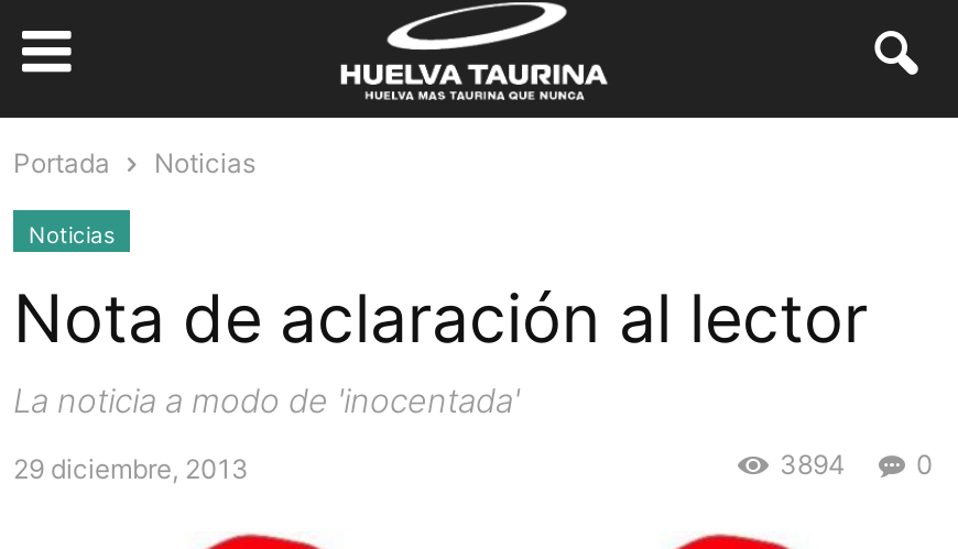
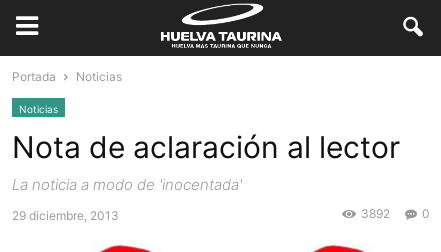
[780,448,846,481] 3894 -> [361,206,390,221] 3892

